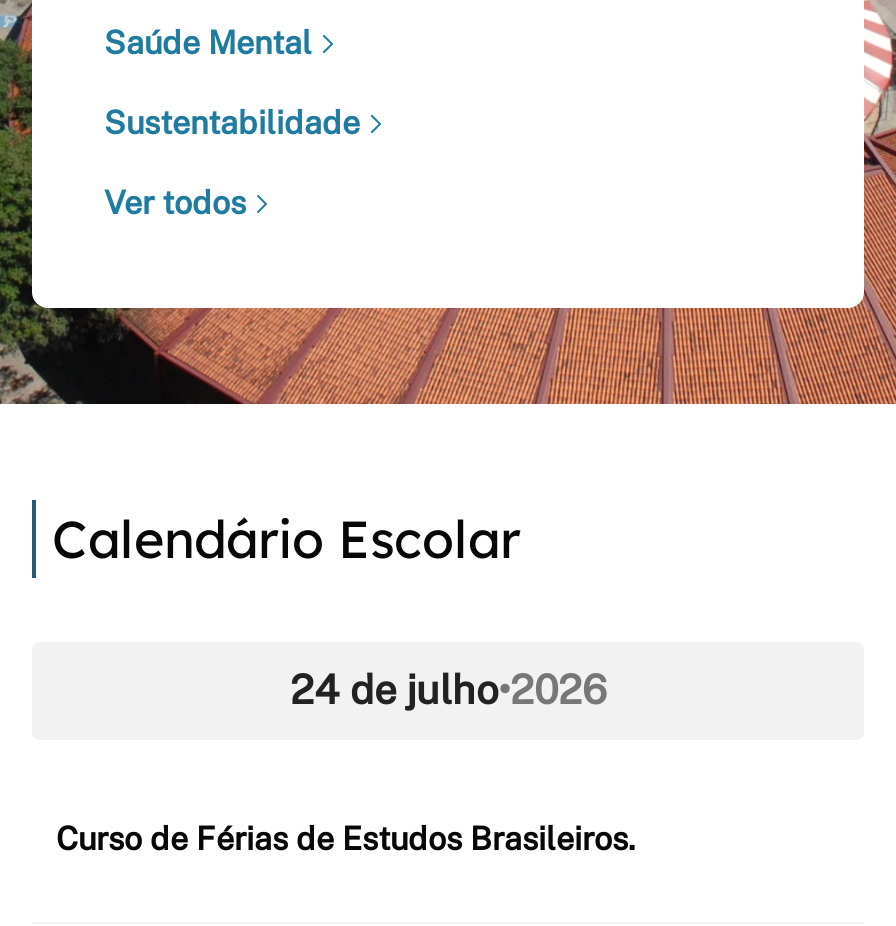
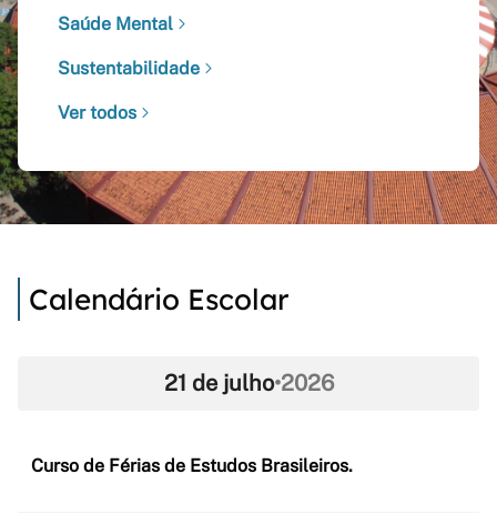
[290,666,606,714] 24 de julho•2026 -> [164,370,333,396] 21 de julho•2026

